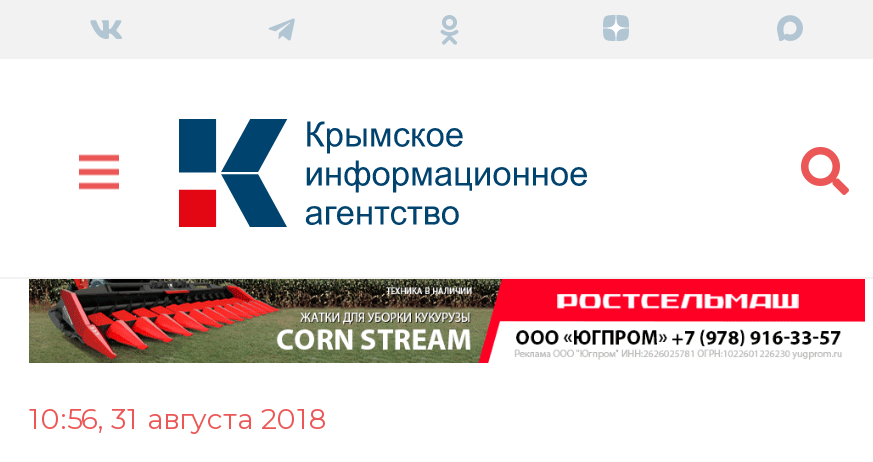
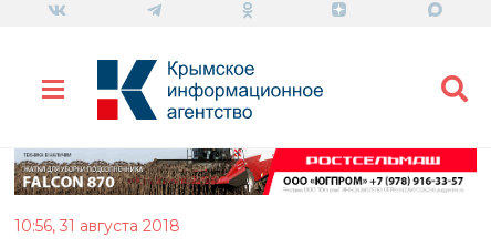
[27,277,503,363] [image] -> [14,148,276,195] [image]

